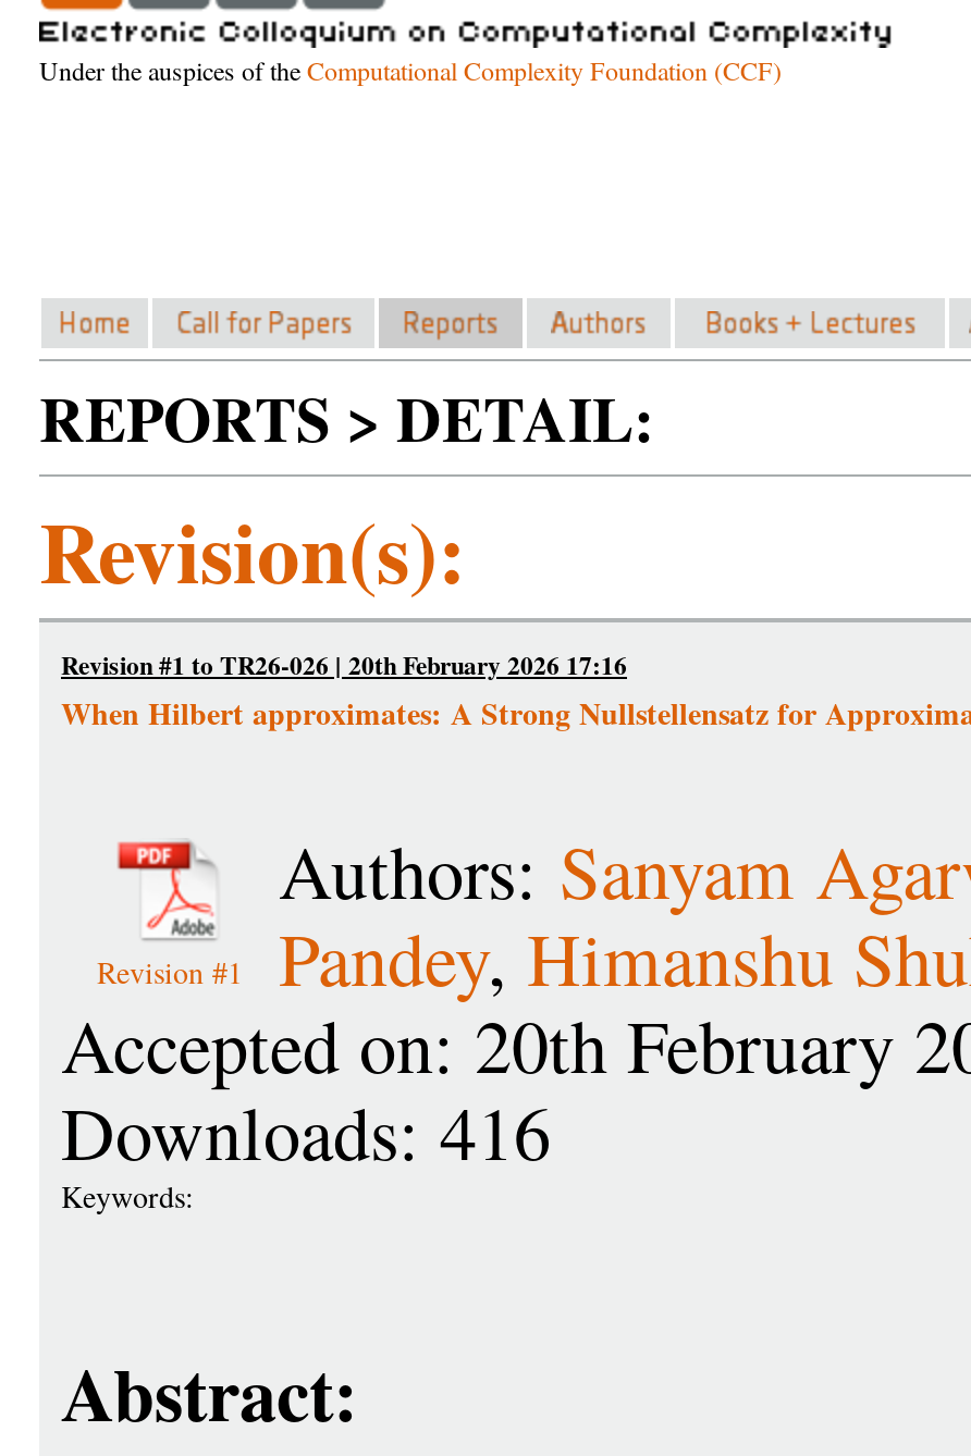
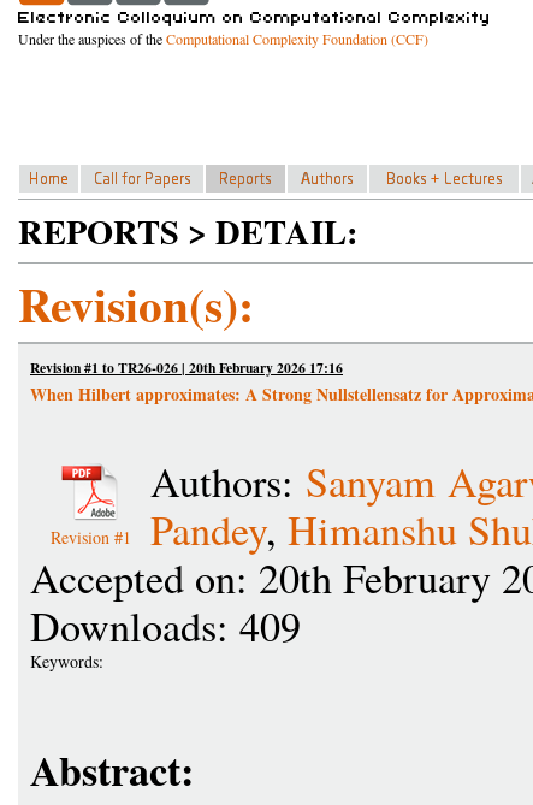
[61,1082,551,1182] Downloads: 416 -> [30,598,301,653] Downloads: 409

